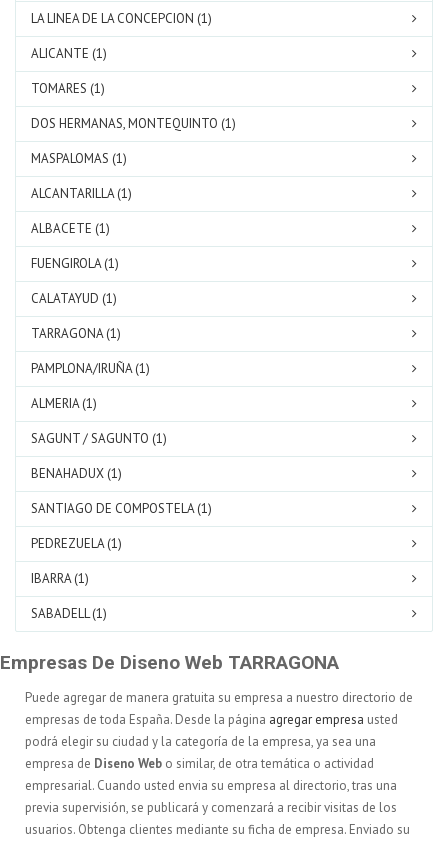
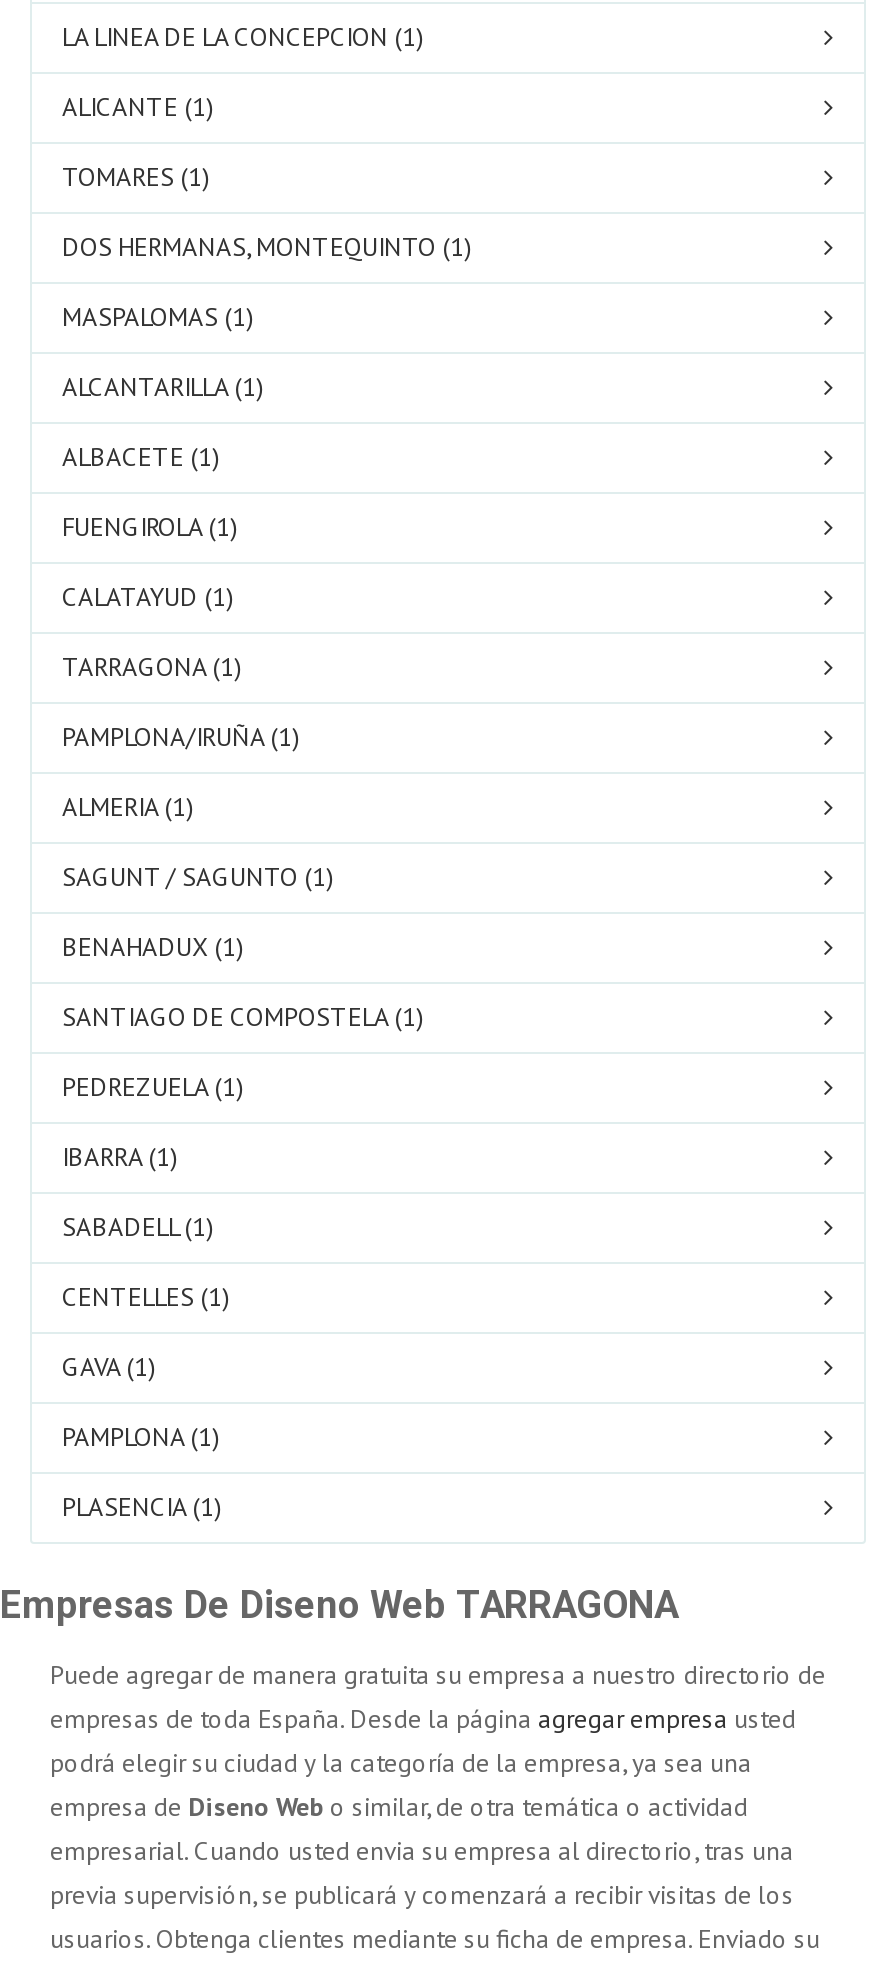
none -> [62,1280,230,1524] CENTELLES (1) | GAVA (1) | PAMPLONA (1) | PLASENCIA (1)

